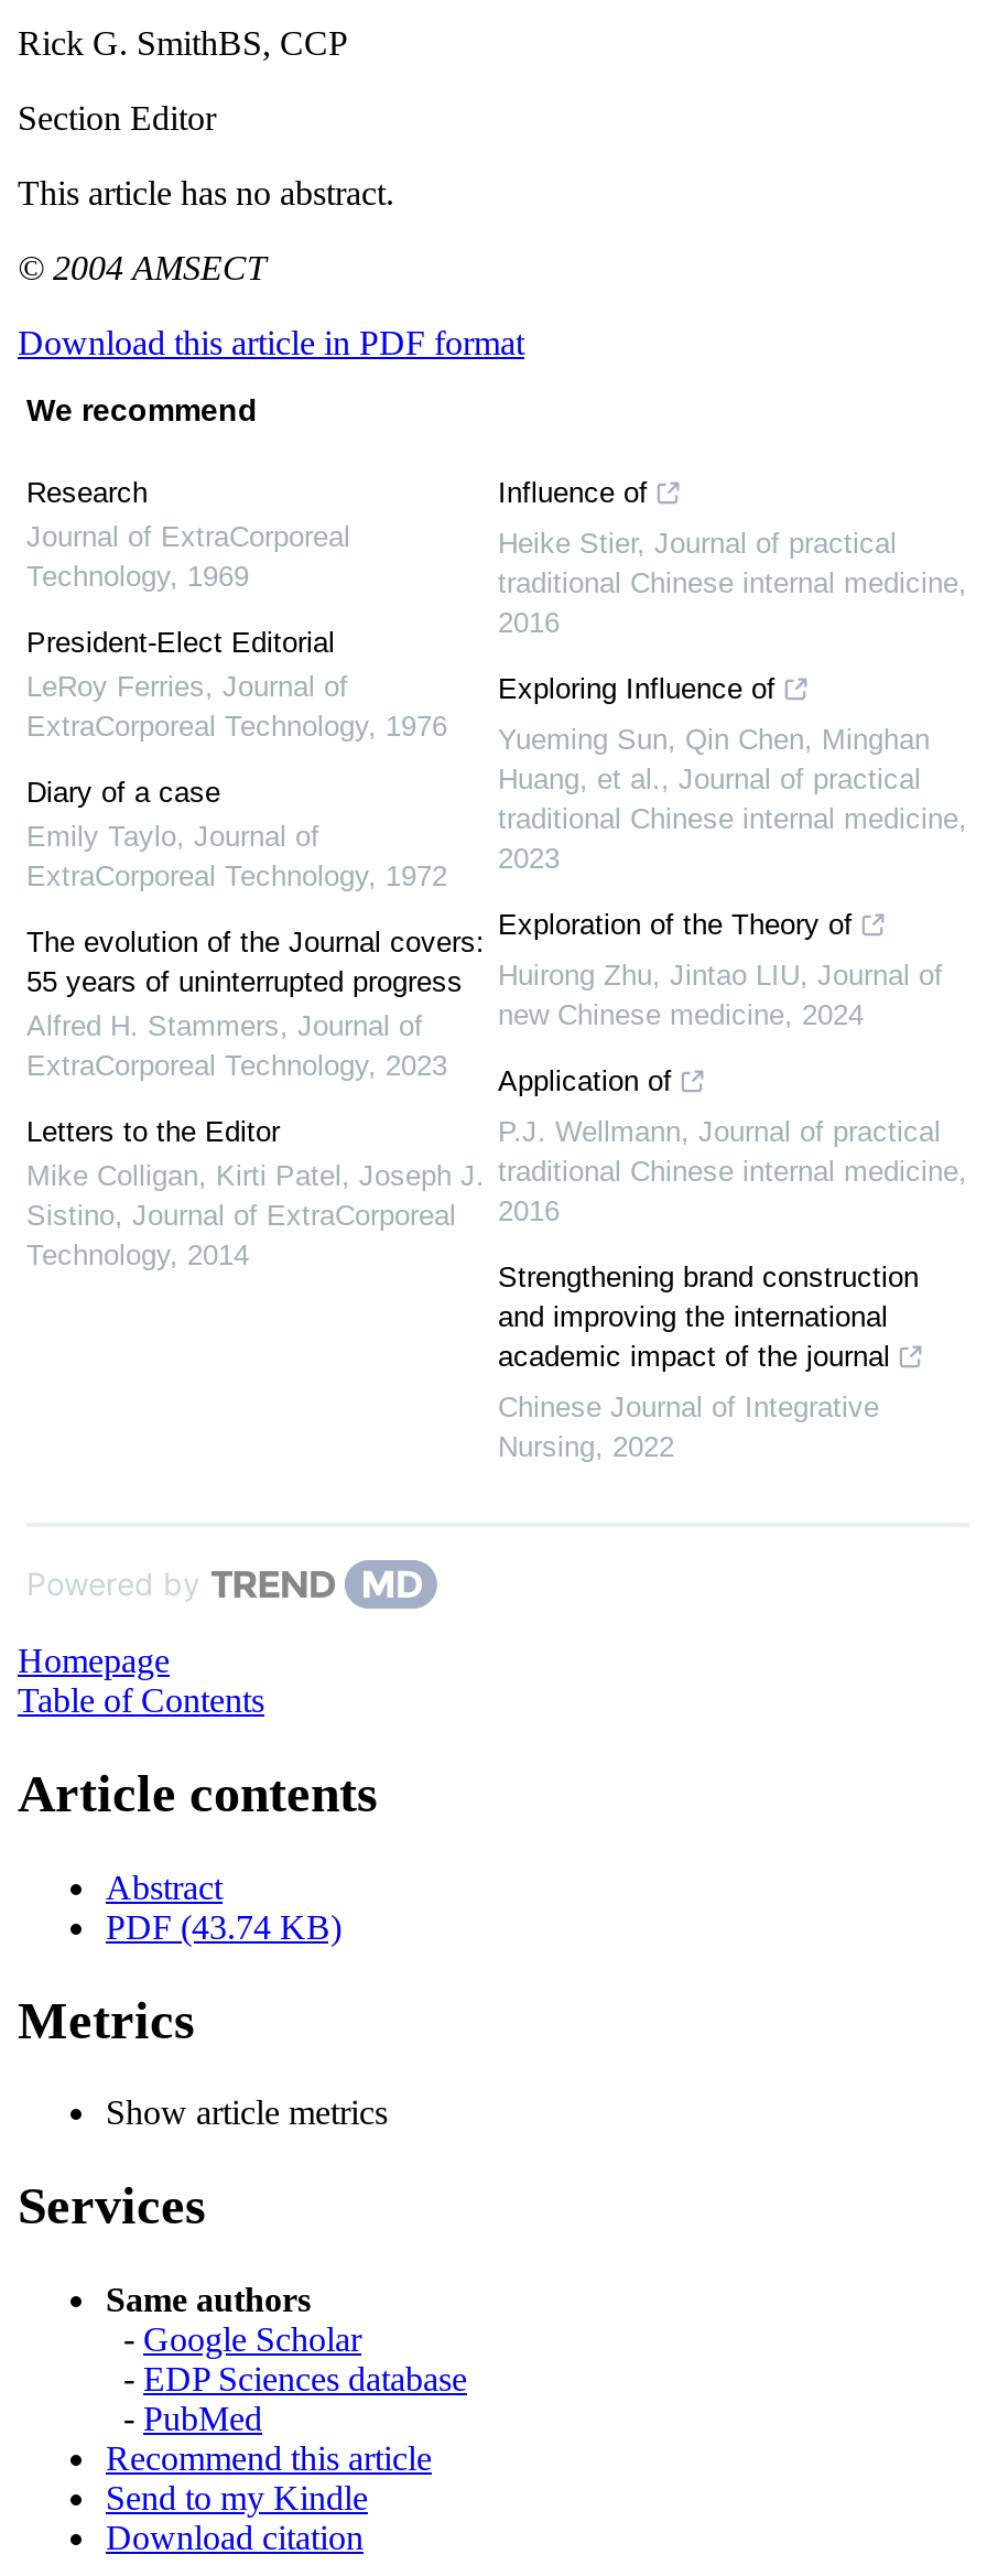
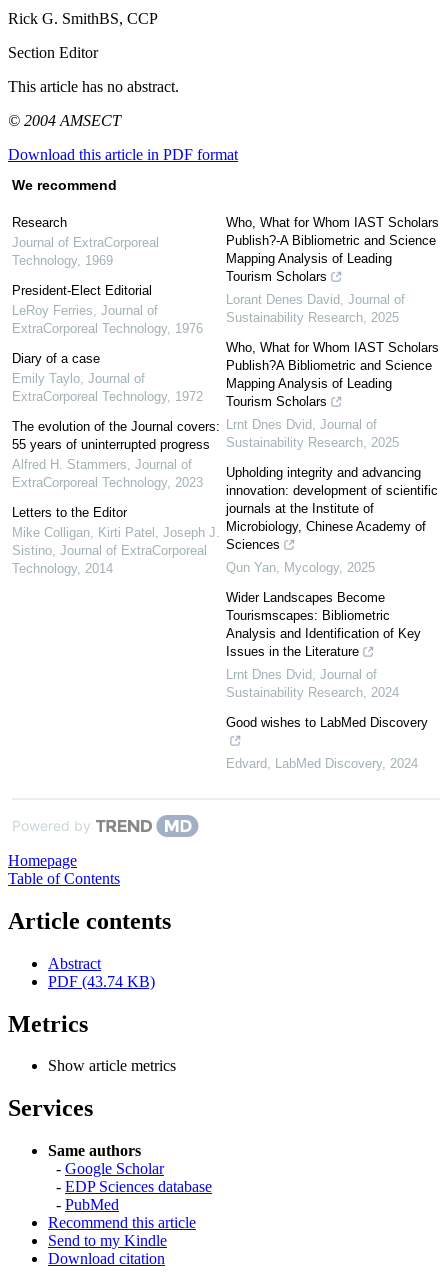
[498,476,648,509] Influence of -> [226,215,439,284] Who, What for Whom IAST Scholars | Publish?-A Bibliometric and Science | Mapping Analysis of Leading | Tourism Scholars
[498,526,967,639] Heike Stier, Journal of practical | traditional Chinese internal medicine, | 2016 -> [226,292,405,325] Lorant Denes David, Journal of | Sustainability Research, 2025
[498,672,775,705] Exploring Influence of -> [226,340,439,409] Who, What for Whom IAST Scholars | Publish?A Bibliometric and Science | Mapping Analysis of Leading | Tourism Scholars
[498,722,967,874] Yueming Sun, Qin Chen, Minghan | Huang, et al., Journal of practical | traditional Chinese internal medicine, | 2023 -> [226,417,399,450] Lrnt Dnes Dvid, Journal of | Sustainability Research, 2025
[498,907,853,940] Exploration of the Theory of -> [226,465,438,552] Upholding integrity and advancing | innovation: development of scientific | journals at the Institute of | Microbiology, Chinese Academy of | Sciences
[498,958,943,1031] Huirong Zhu, Jintao LIU, Journal of | new Chinese medicine, 2024 -> [226,560,375,575] Qun Yan, Mycology, 2025
[498,1064,672,1097] Application of -> [226,590,421,659] Wider Landscapes Become | Tourismscapes: Bibliometric | Analysis and Identification of Key | Issues in the Literature
[498,1115,967,1227] P.J. Wellmann, Journal of practical | traditional Chinese internal medicine, | 2016 -> [226,667,399,700] Lrnt Dnes Dvid, Journal of | Sustainability Research, 2024
[498,1260,919,1372] Strengthening brand construction | and improving the international | academic impact of the journal -> [226,715,428,730] Good wishes to LabMed Discovery
[498,1390,879,1463] Chinese Journal of Integrative | Nursing, 2022 -> [226,756,418,771] Edvard, LabMed Discovery, 2024

